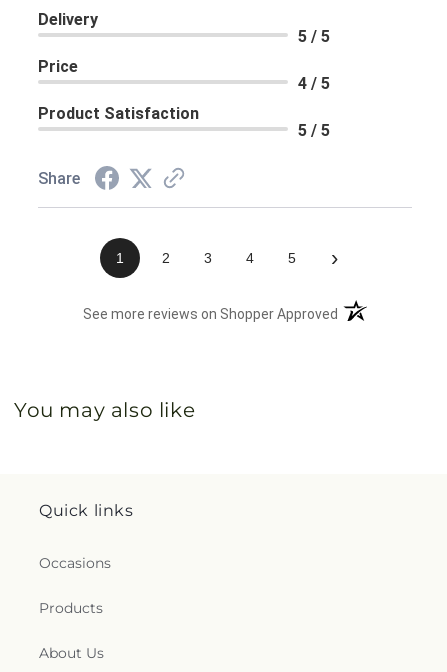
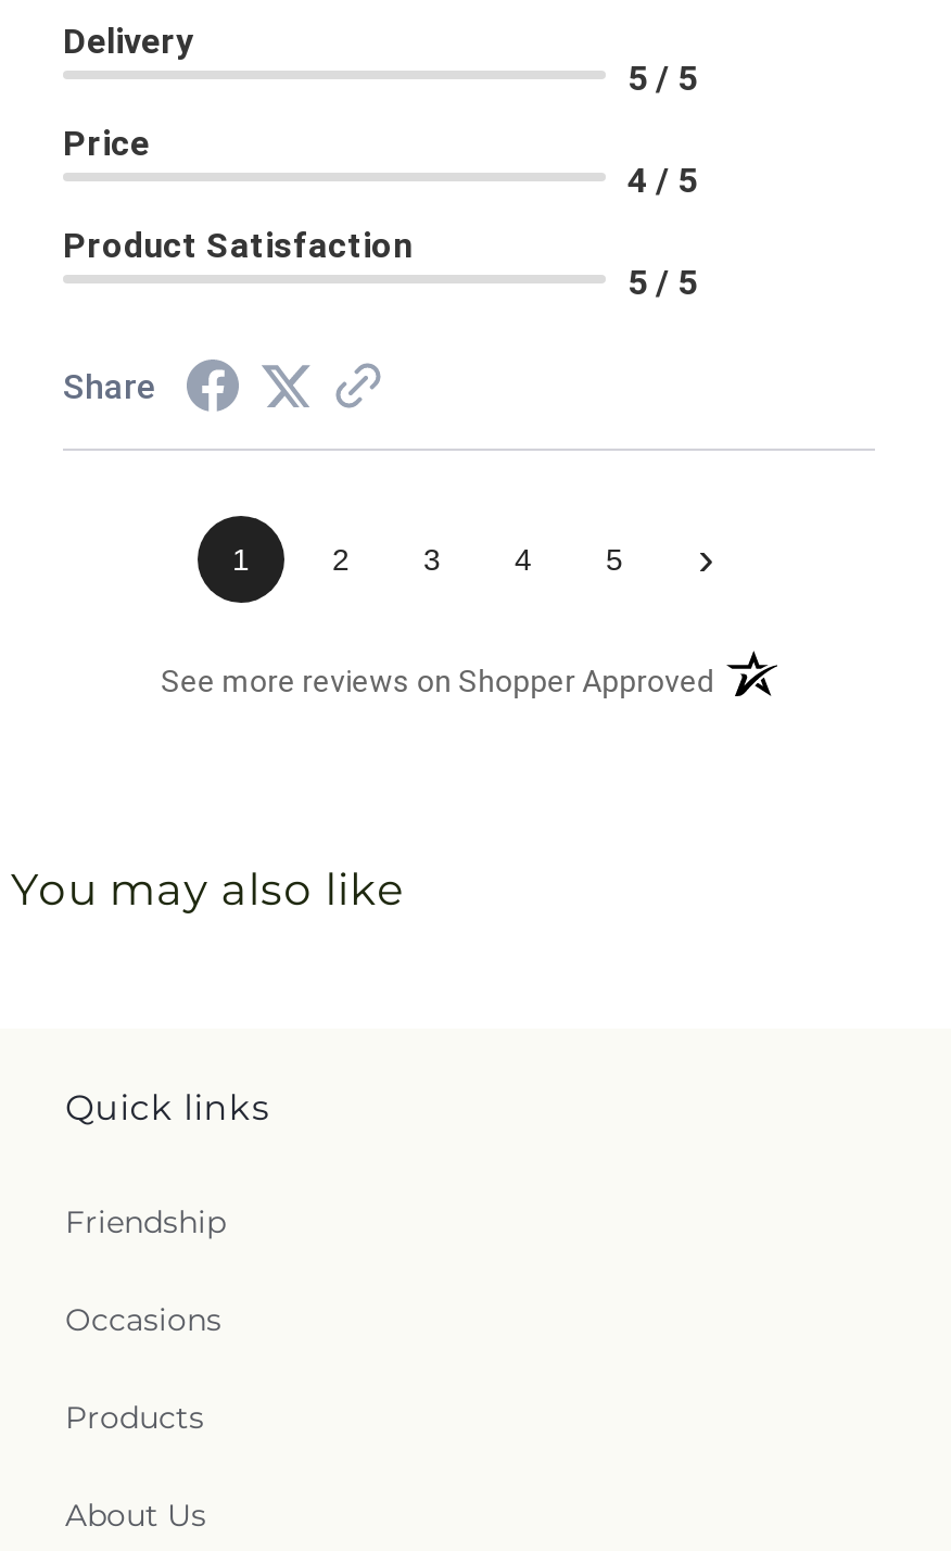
none -> [65,1202,226,1241] Friendship

